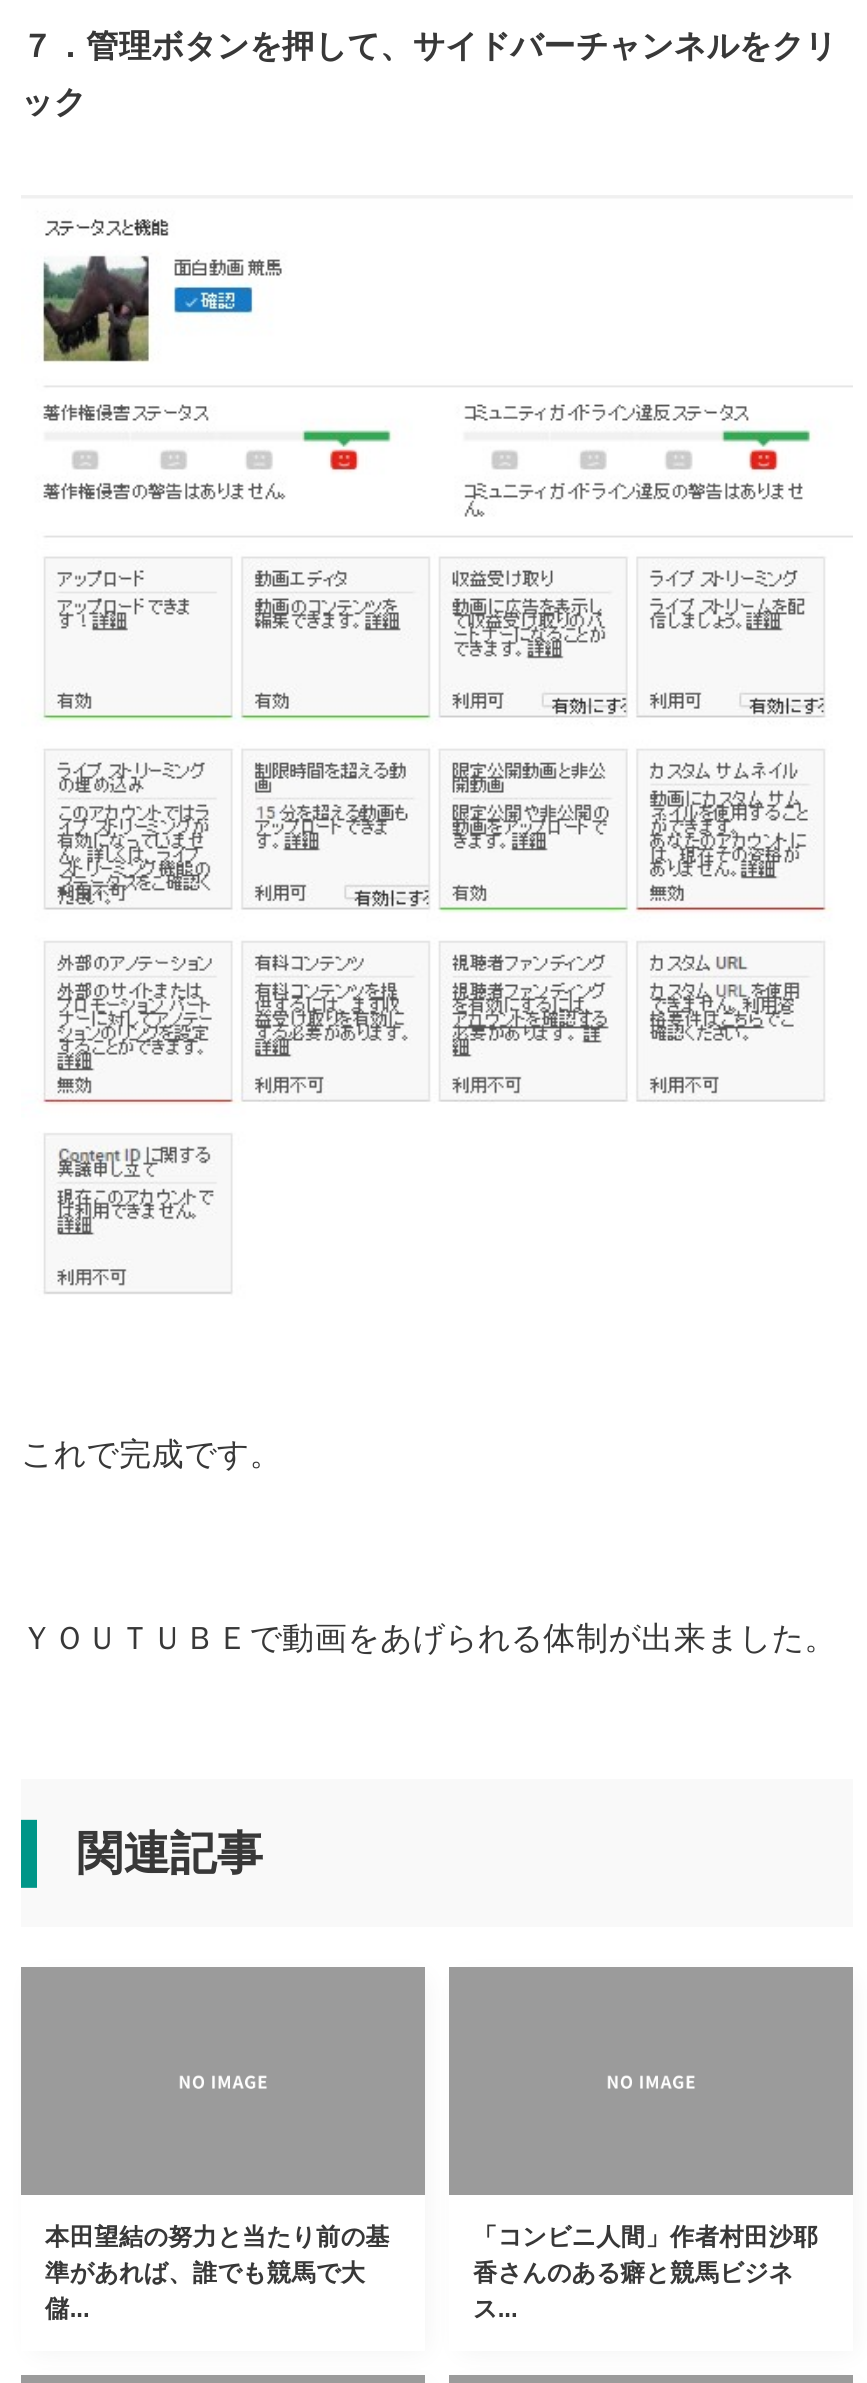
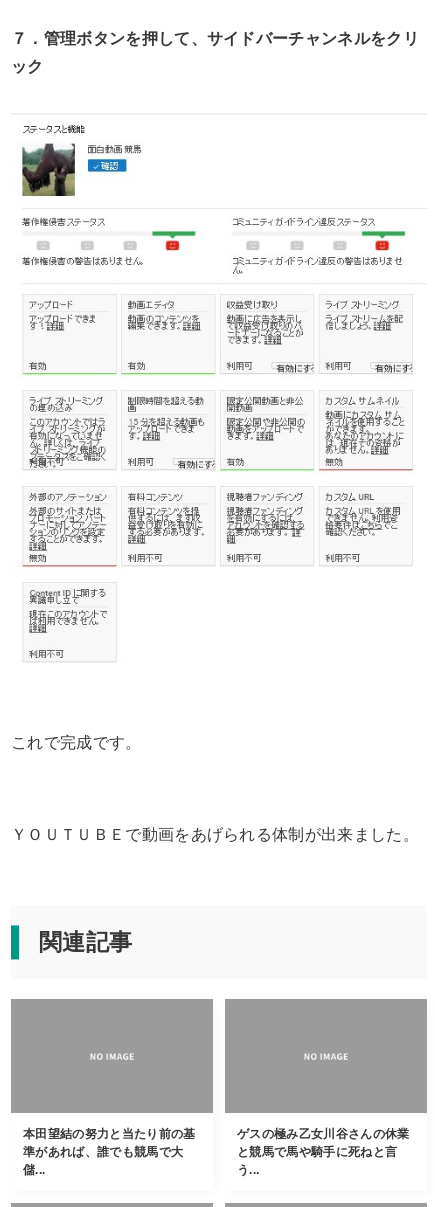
[473,2223,818,2323] 「コンビニ人間」作者村田沙耶 | 香さんのある癖と競馬ビジネ | ス... -> [237,1127,409,1177] ゲスの極み乙女川谷さんの休業 | と競馬で馬や騎手に死ねと言 | う...

